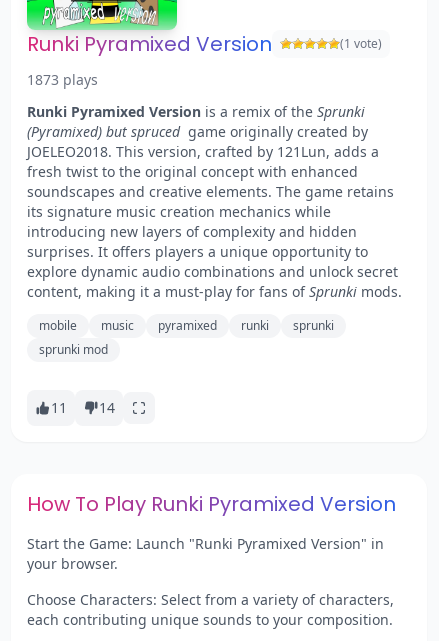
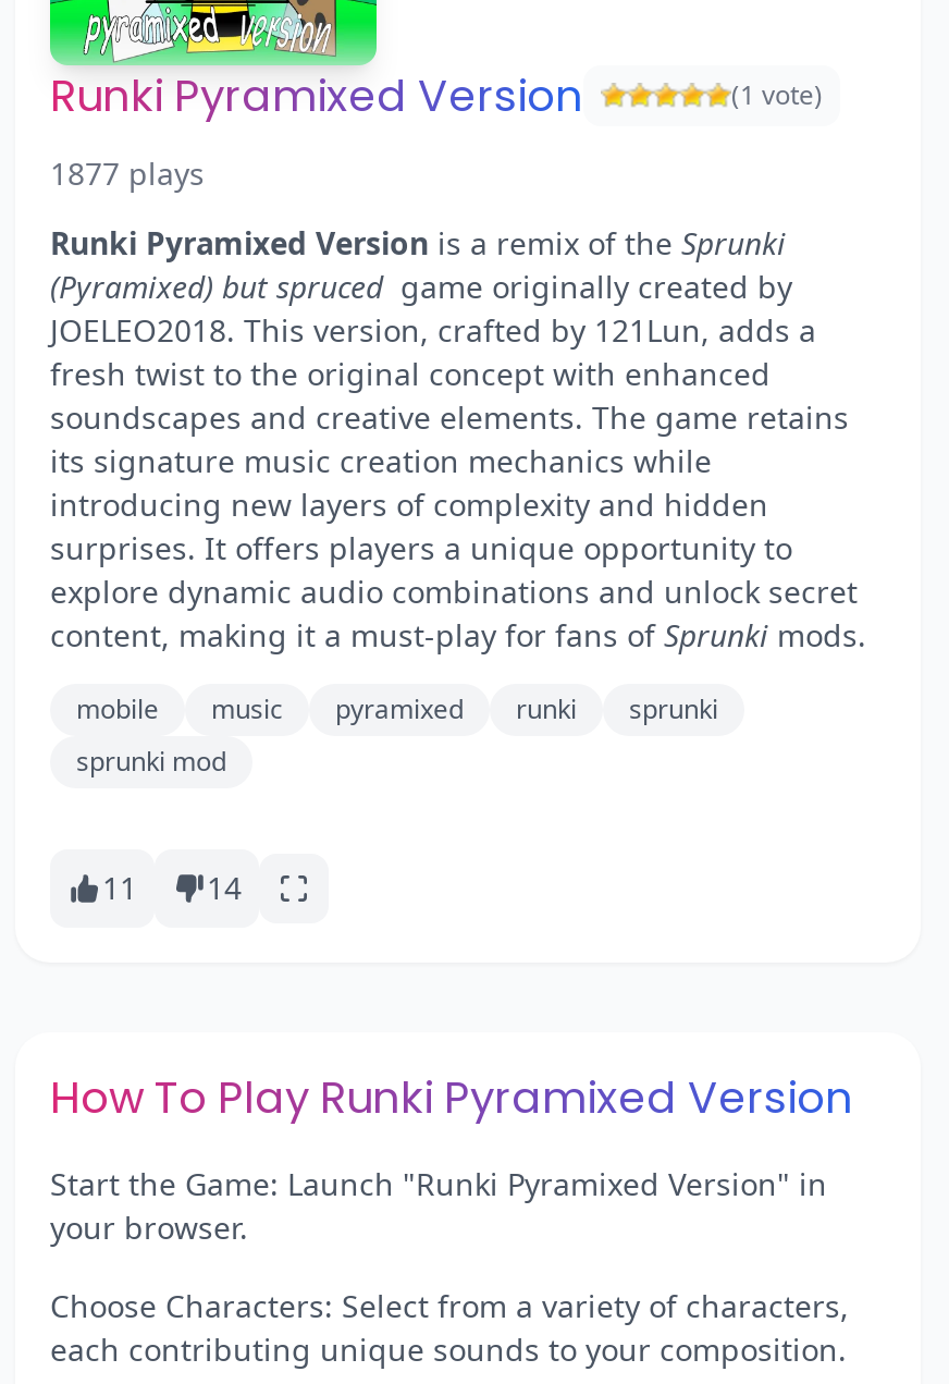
[27,69,98,88] 1873 plays -> [50,151,205,193] 1877 plays

